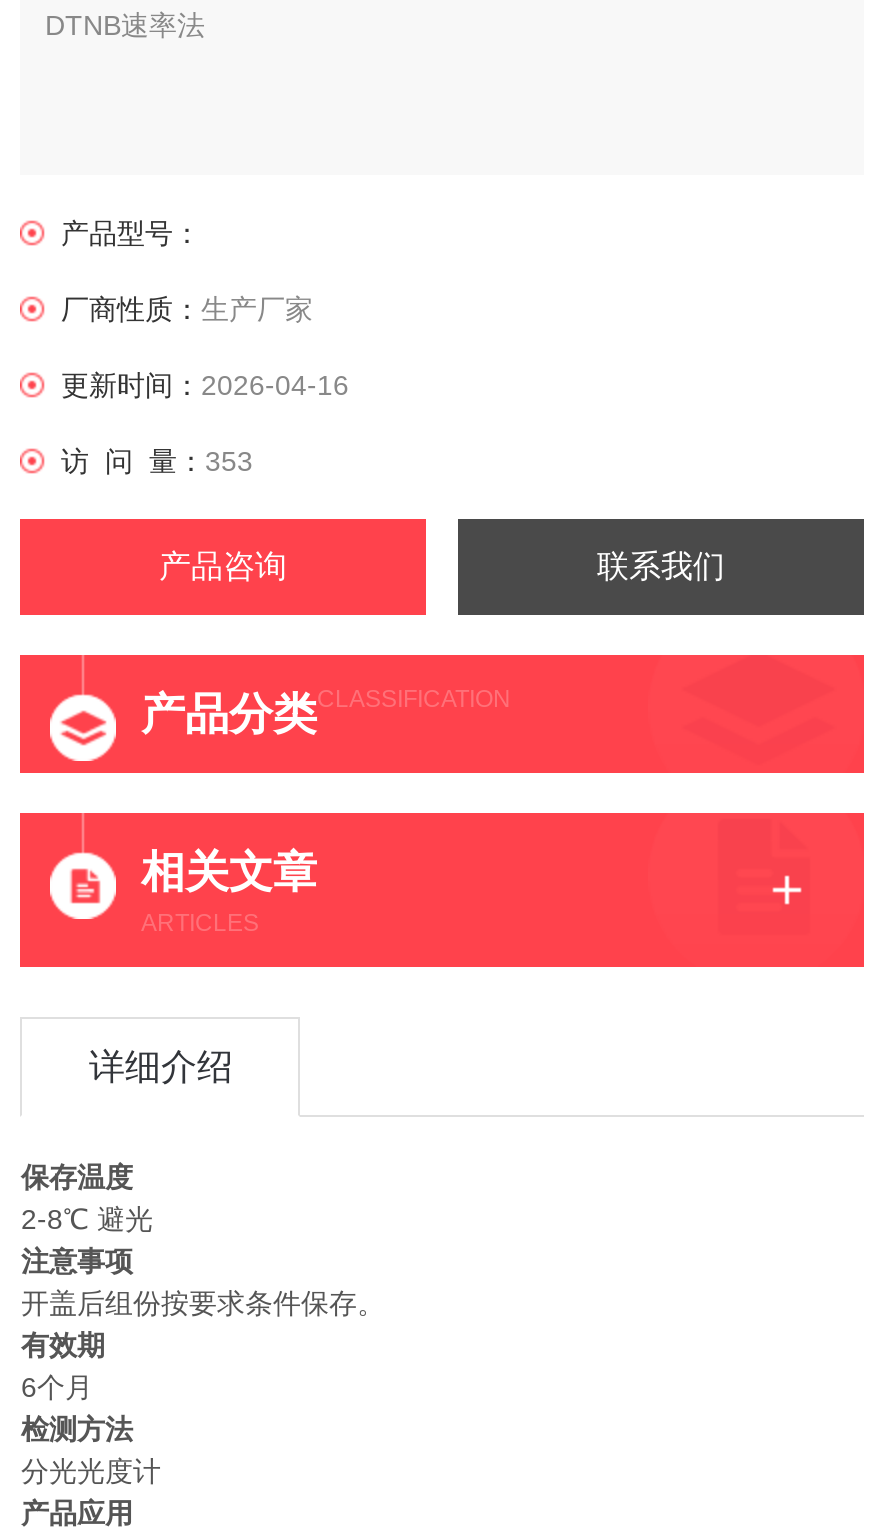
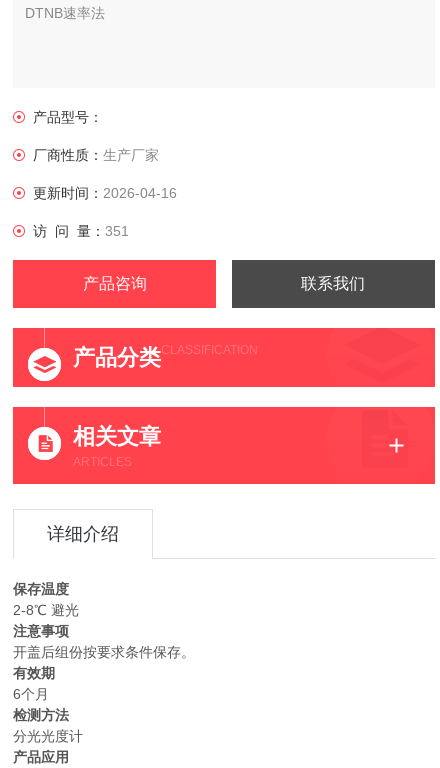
[61,445,253,477] 访 问 量：353 -> [33,223,129,239] 访 问 量：351

